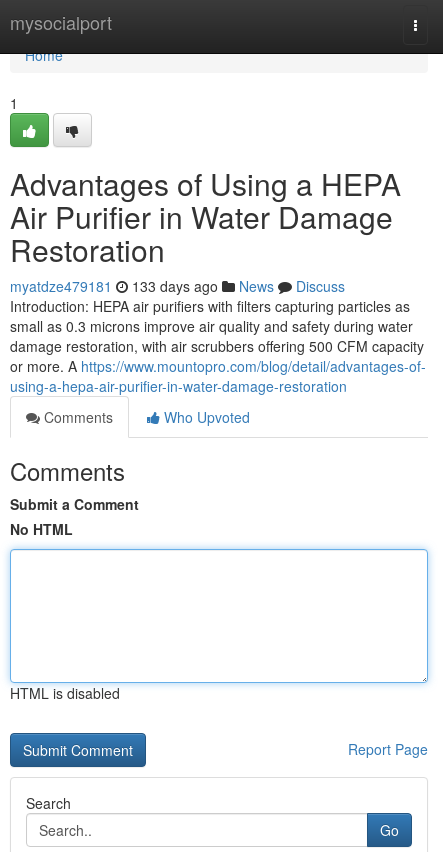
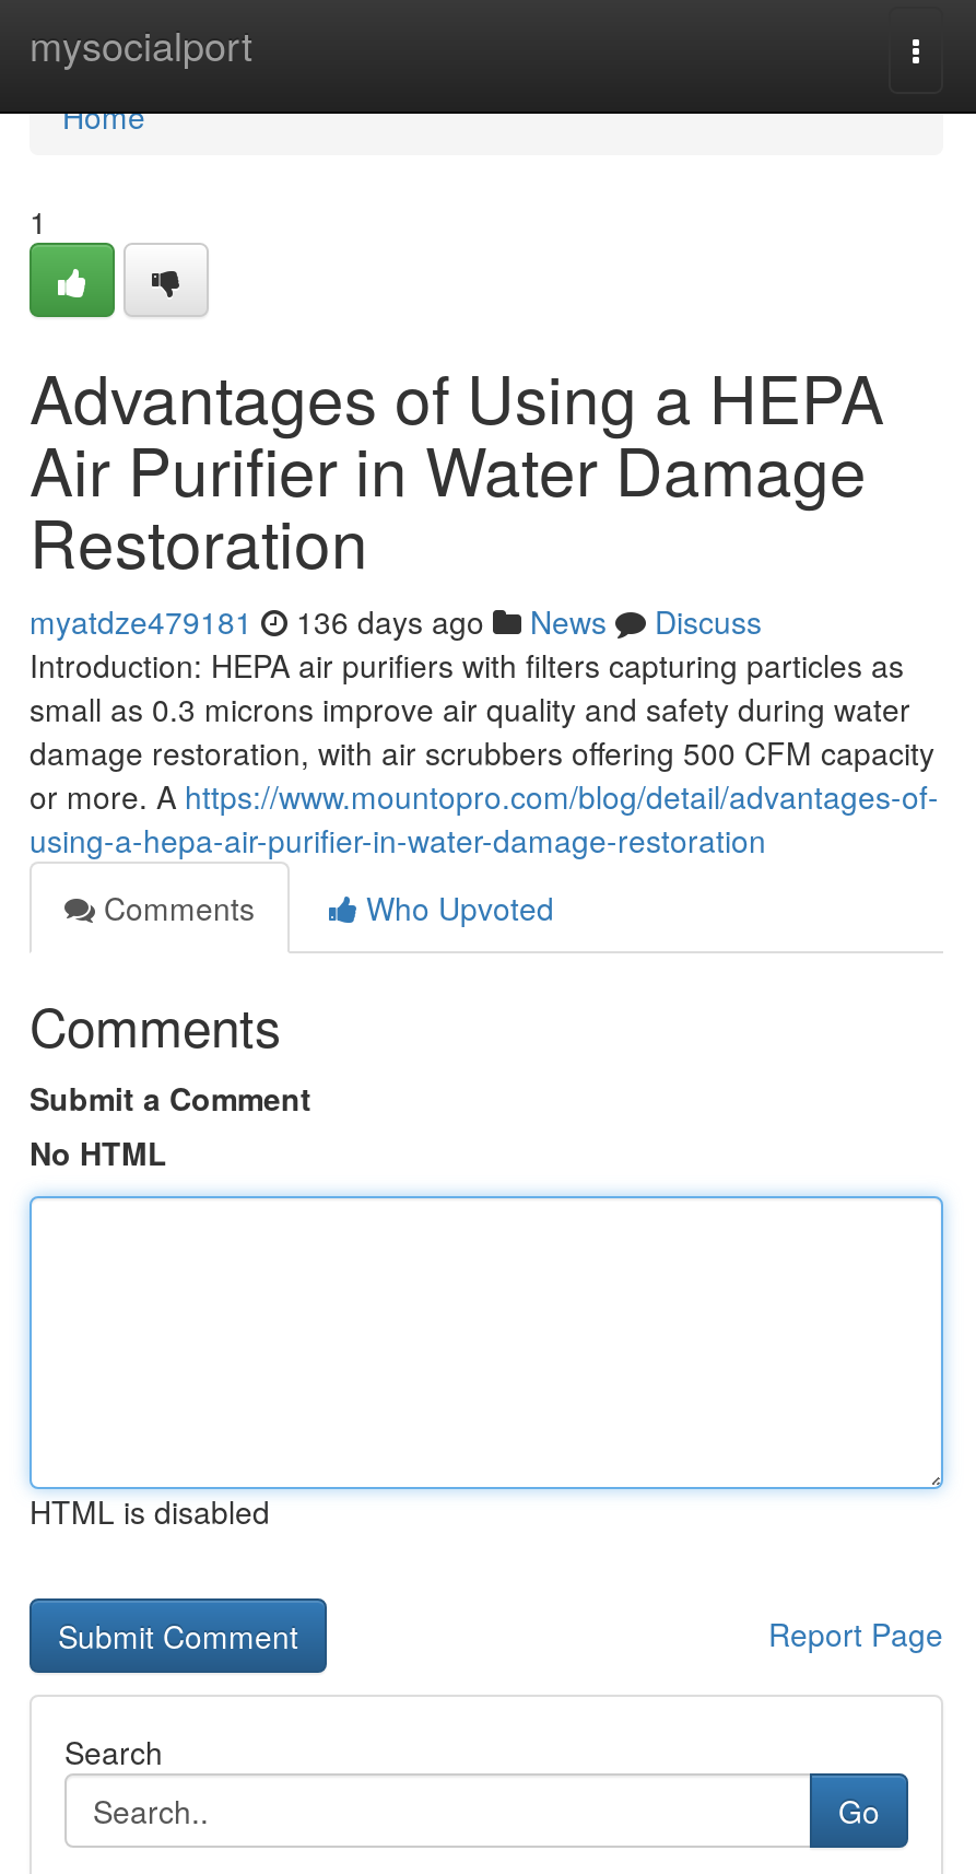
[10,276,345,296] myatdze479181 133 days ago News Discuss -> [30,599,762,643] myatdze479181 136 days ago News Discuss

